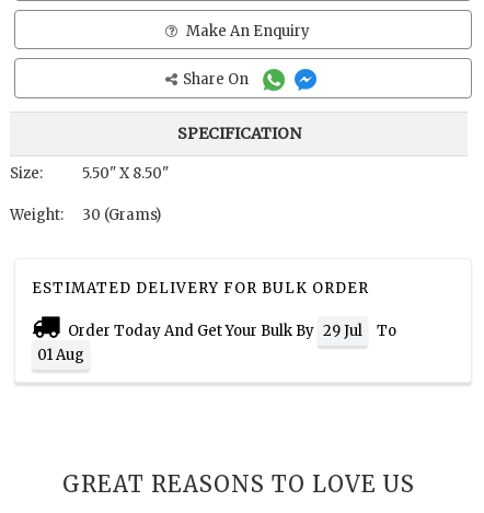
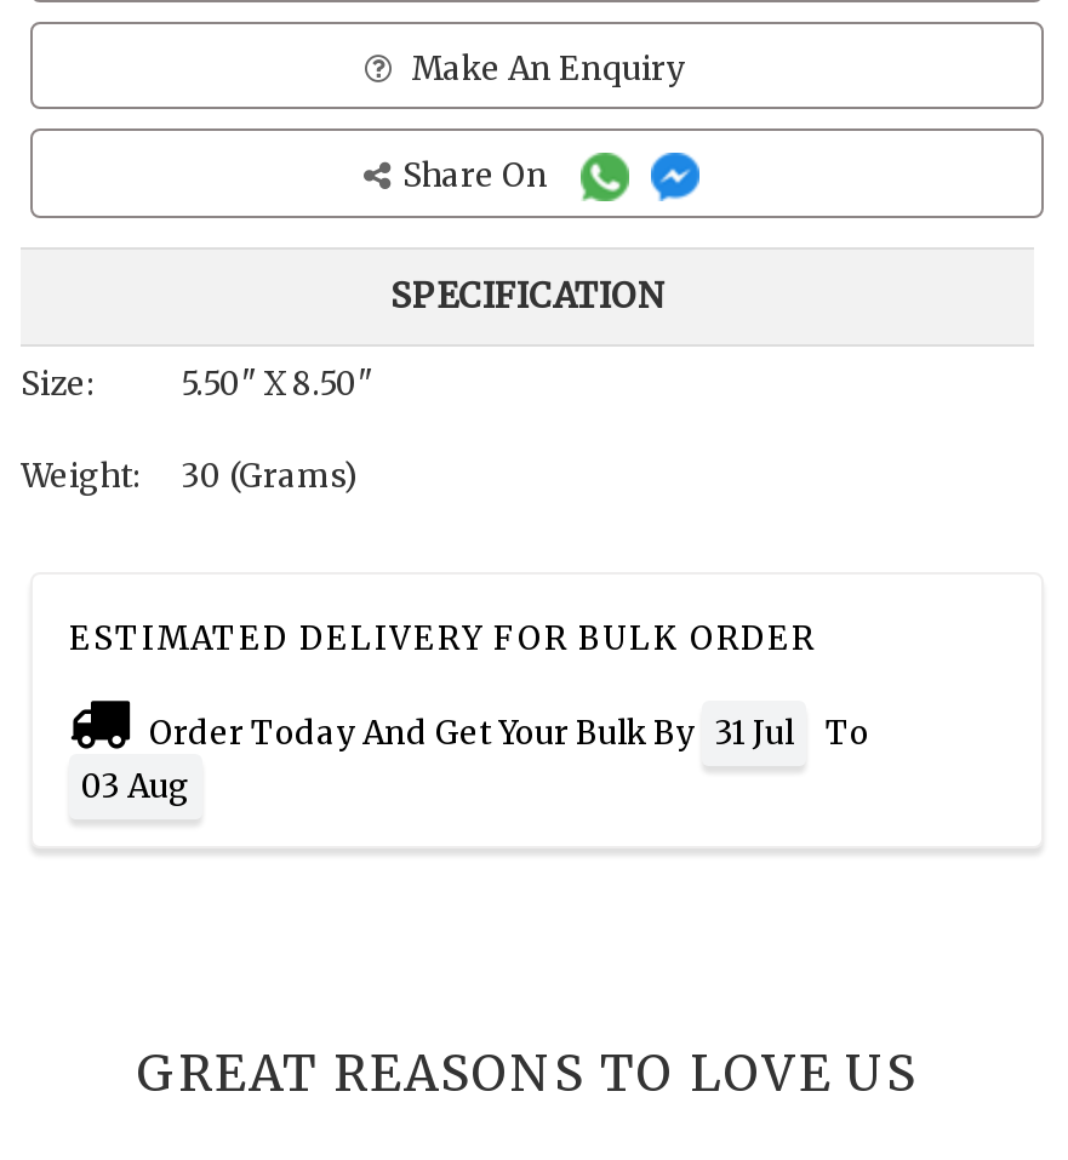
[65,321,396,340] Order Today And Get Your Bulk By 29 Jul To -> [142,712,869,754] Order Today And Get Your Bulk By 31 Jul To
[37,346,84,364] 01 Aug -> [81,766,190,807] 03 Aug

